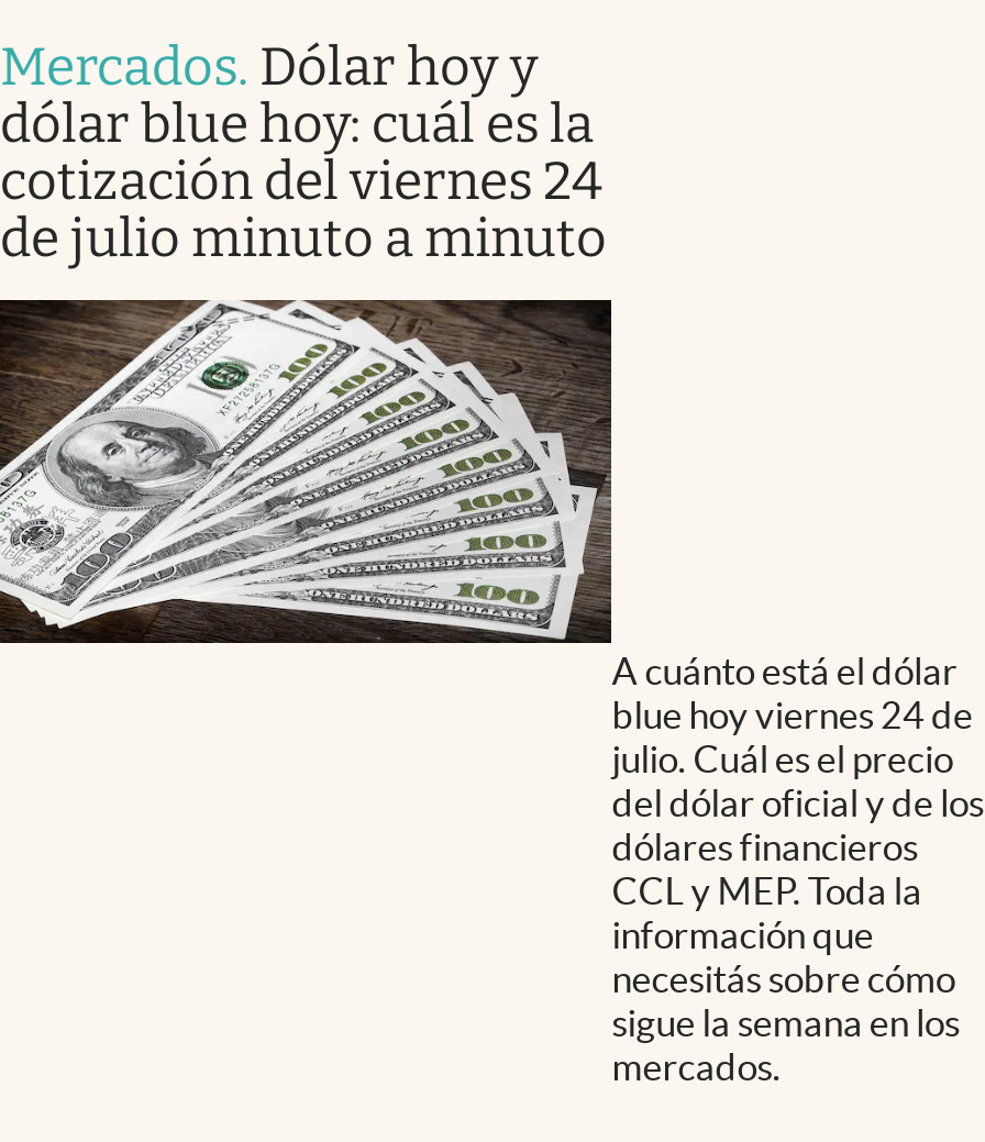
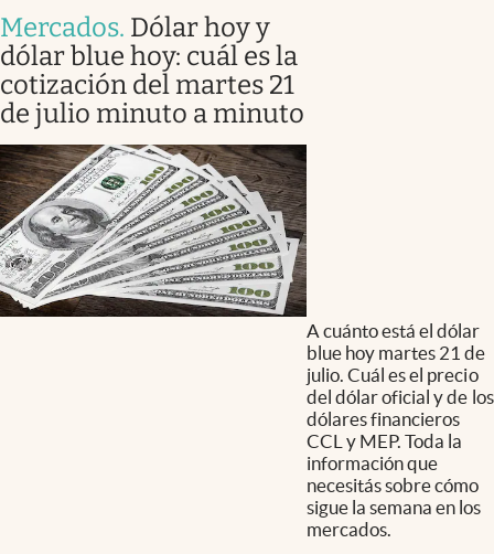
[0,150,602,211] cotización del viernes 24 -> [0,69,294,100] cotización del martes 21
[612,694,973,736] blue hoy viernes 24 de -> [307,342,486,363] blue hoy martes 21 de

